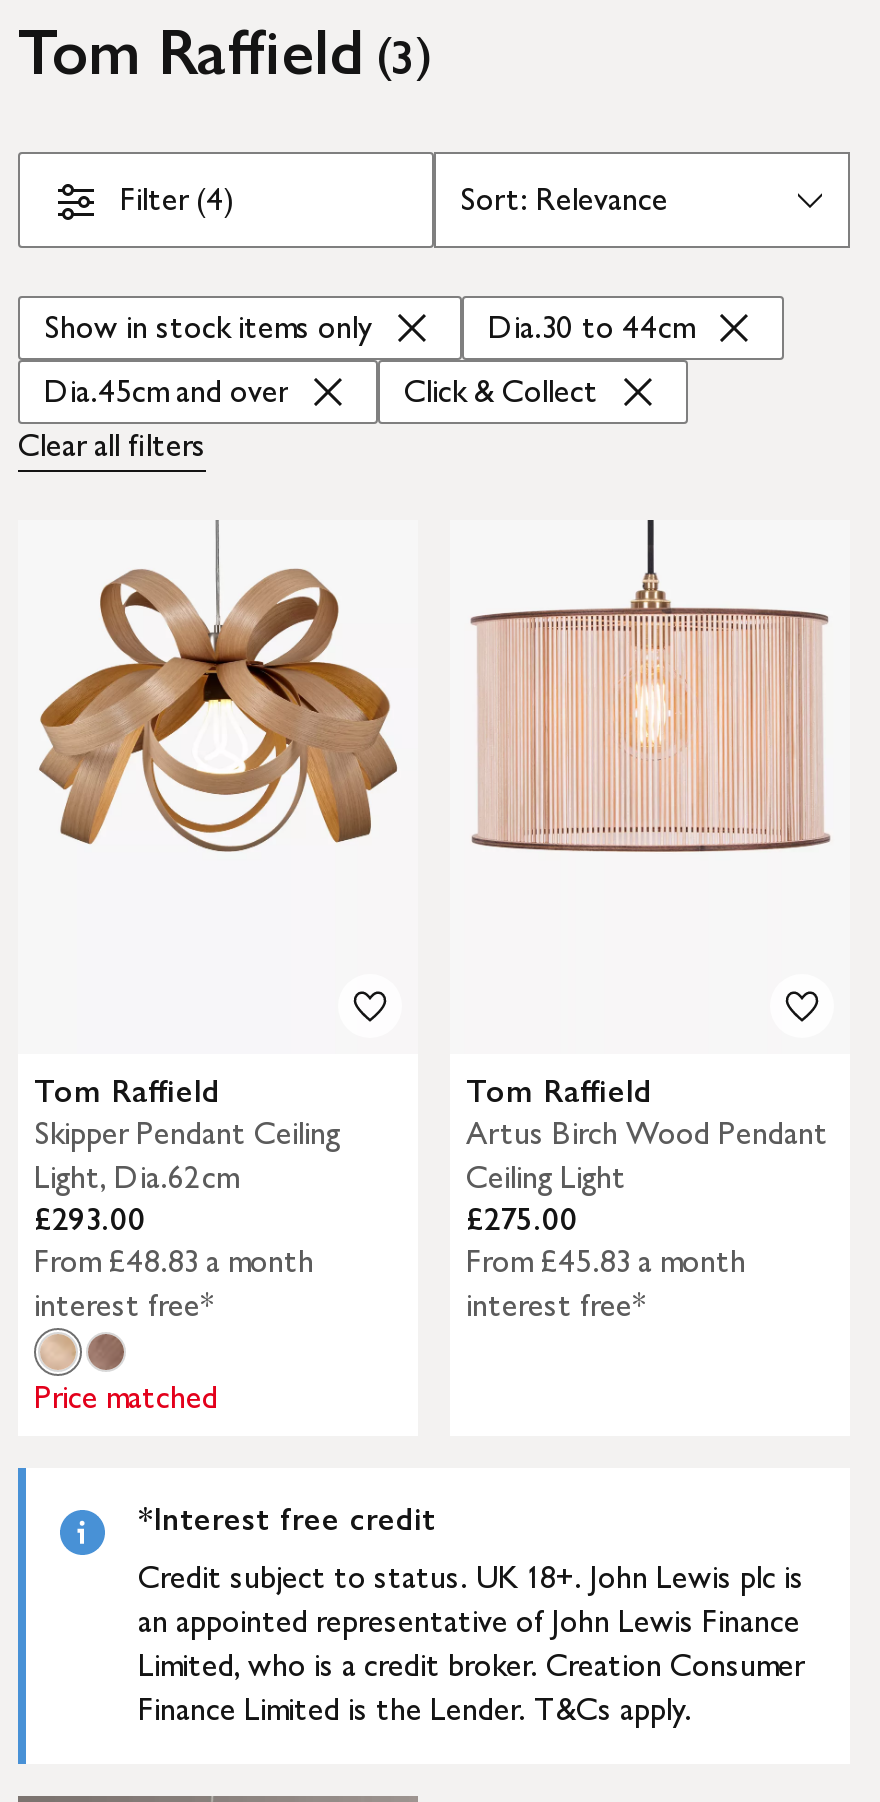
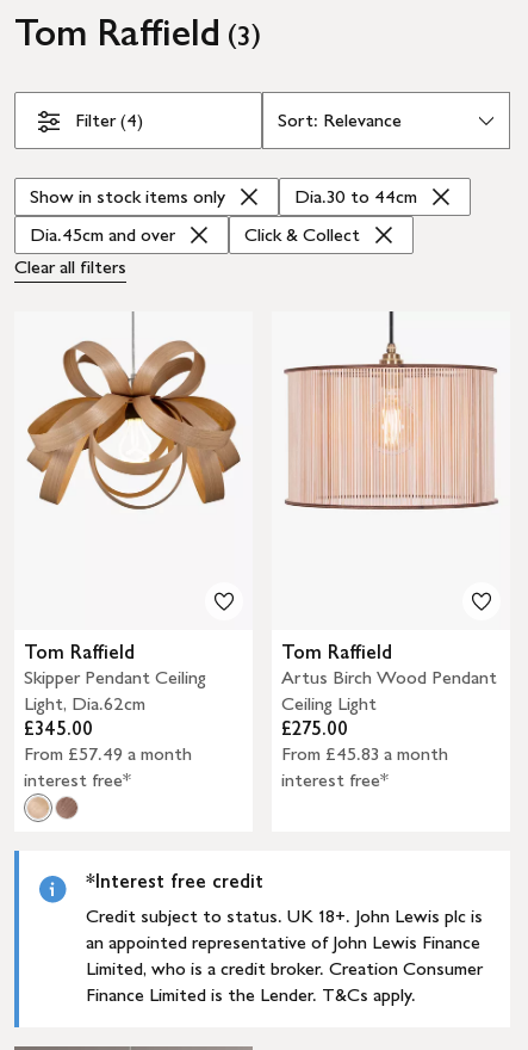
[34,1199,146,1237] £293.00 -> [24,717,93,740] £345.00
[34,1241,314,1279] From £48.83 a month -> [24,742,192,765] From £57.49 a month
[34,1377,218,1415] Price matched -> none

